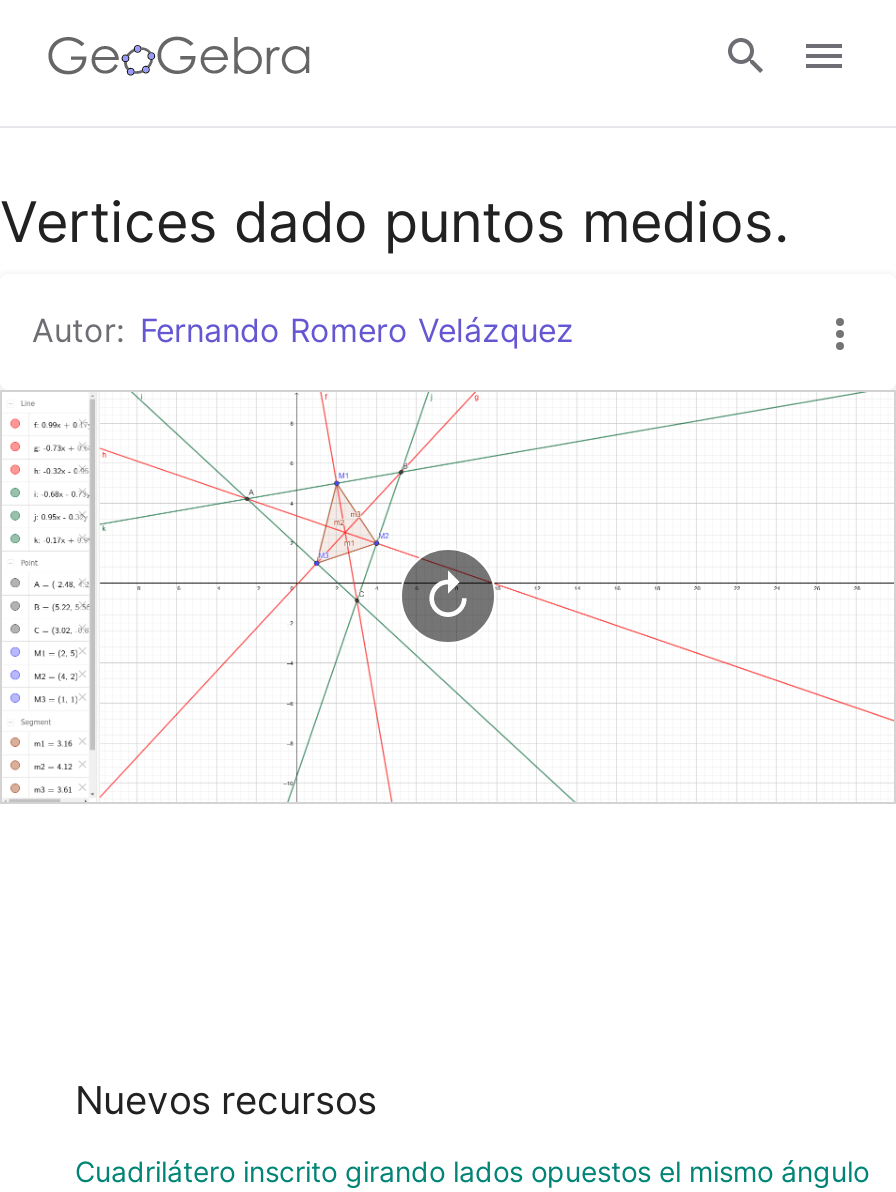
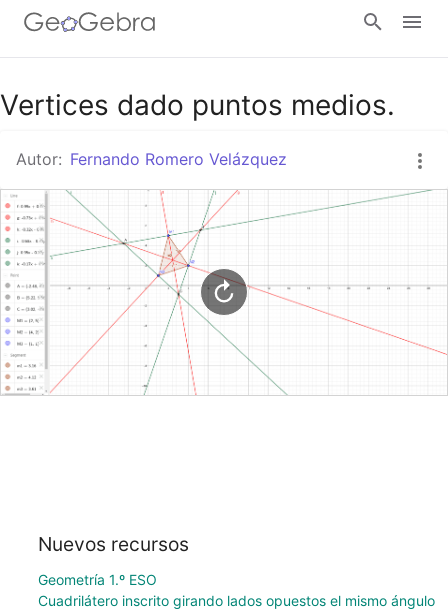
none -> [37,571,156,588] Geometría 1.º ESO

